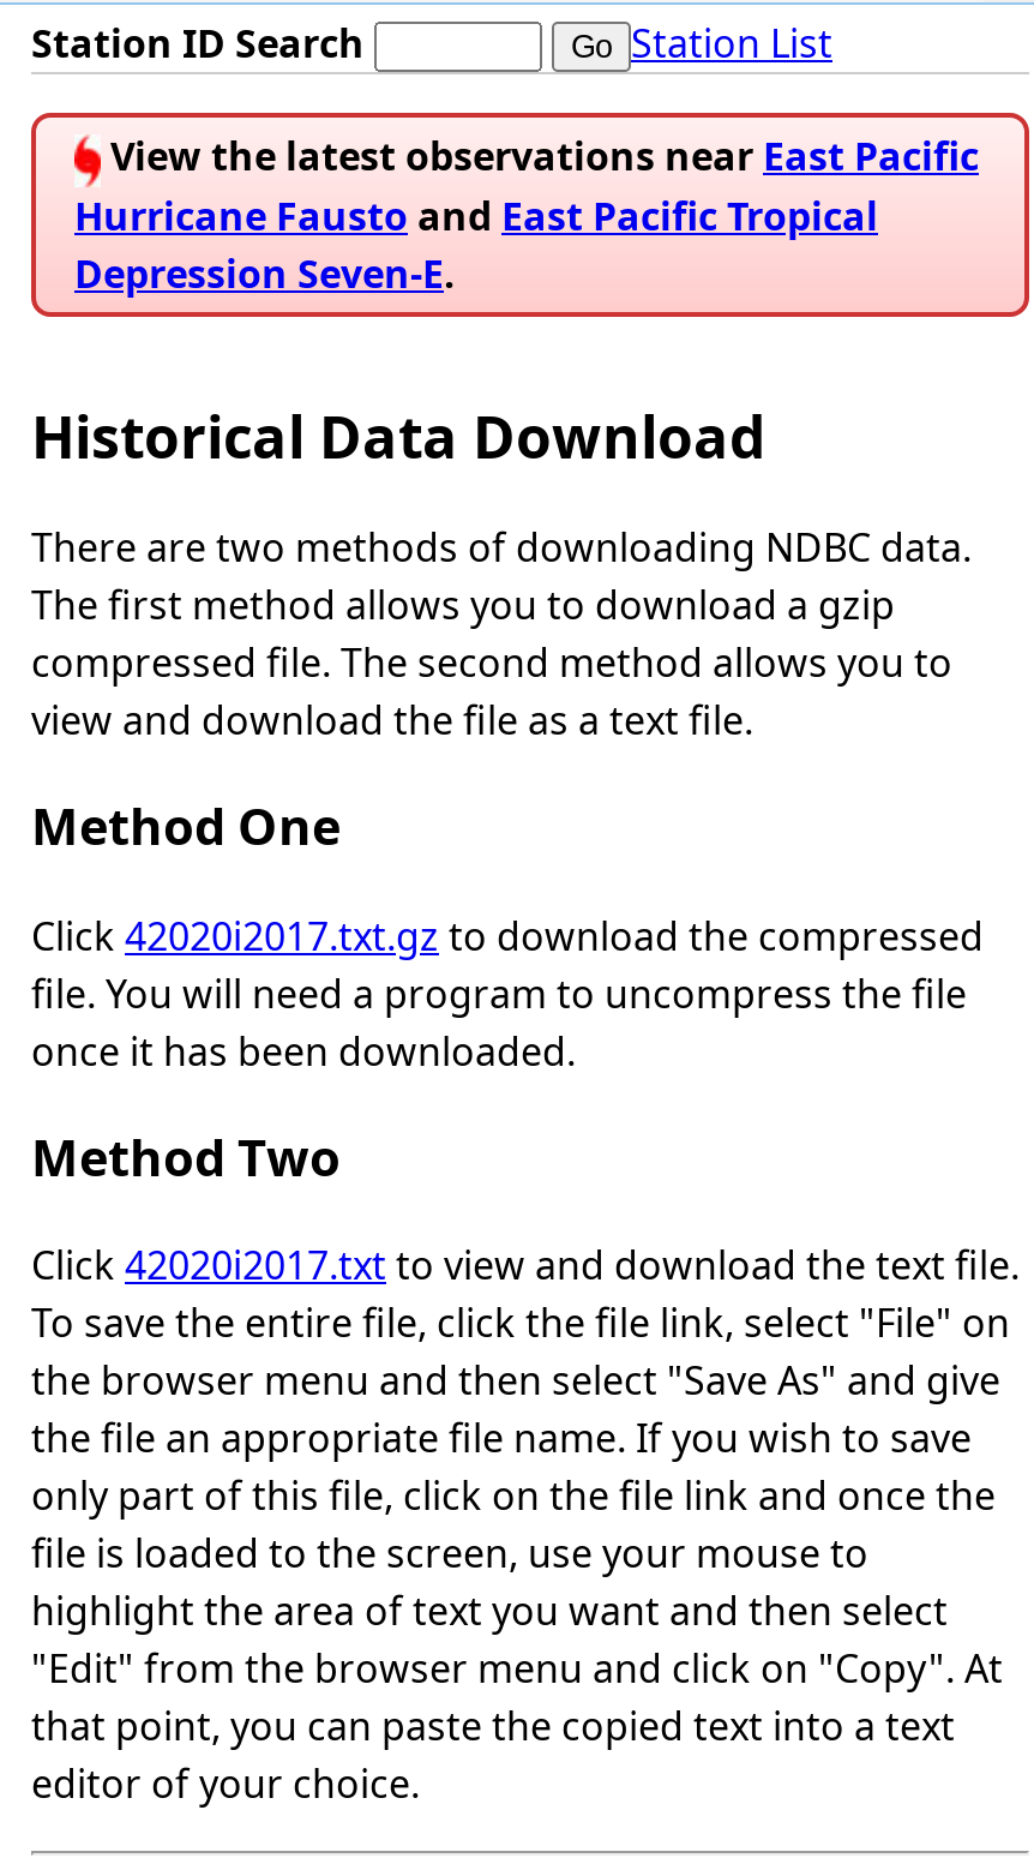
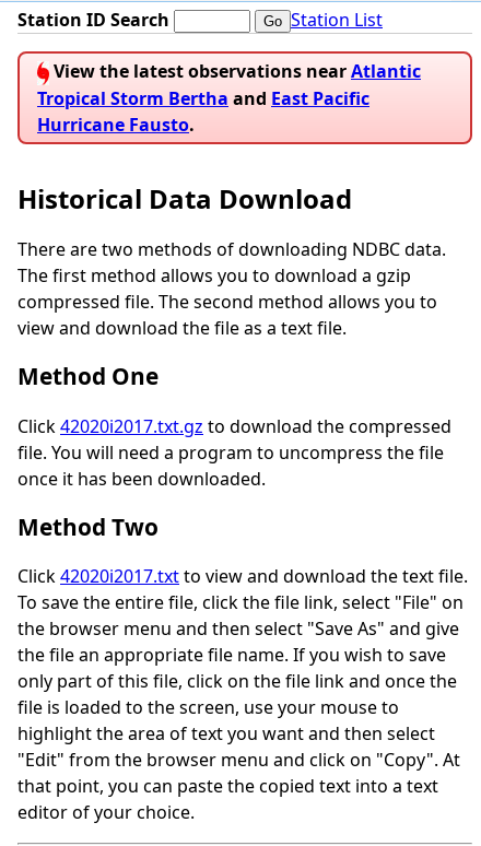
[74,130,979,300] View the latest observations near East Pacific | Hurricane Fausto and East Pacific Tropical | Depression Seven-E. -> [37,59,421,137] View the latest observations near Atlantic | Tropical Storm Bertha and East Pacific | Hurricane Fausto.

